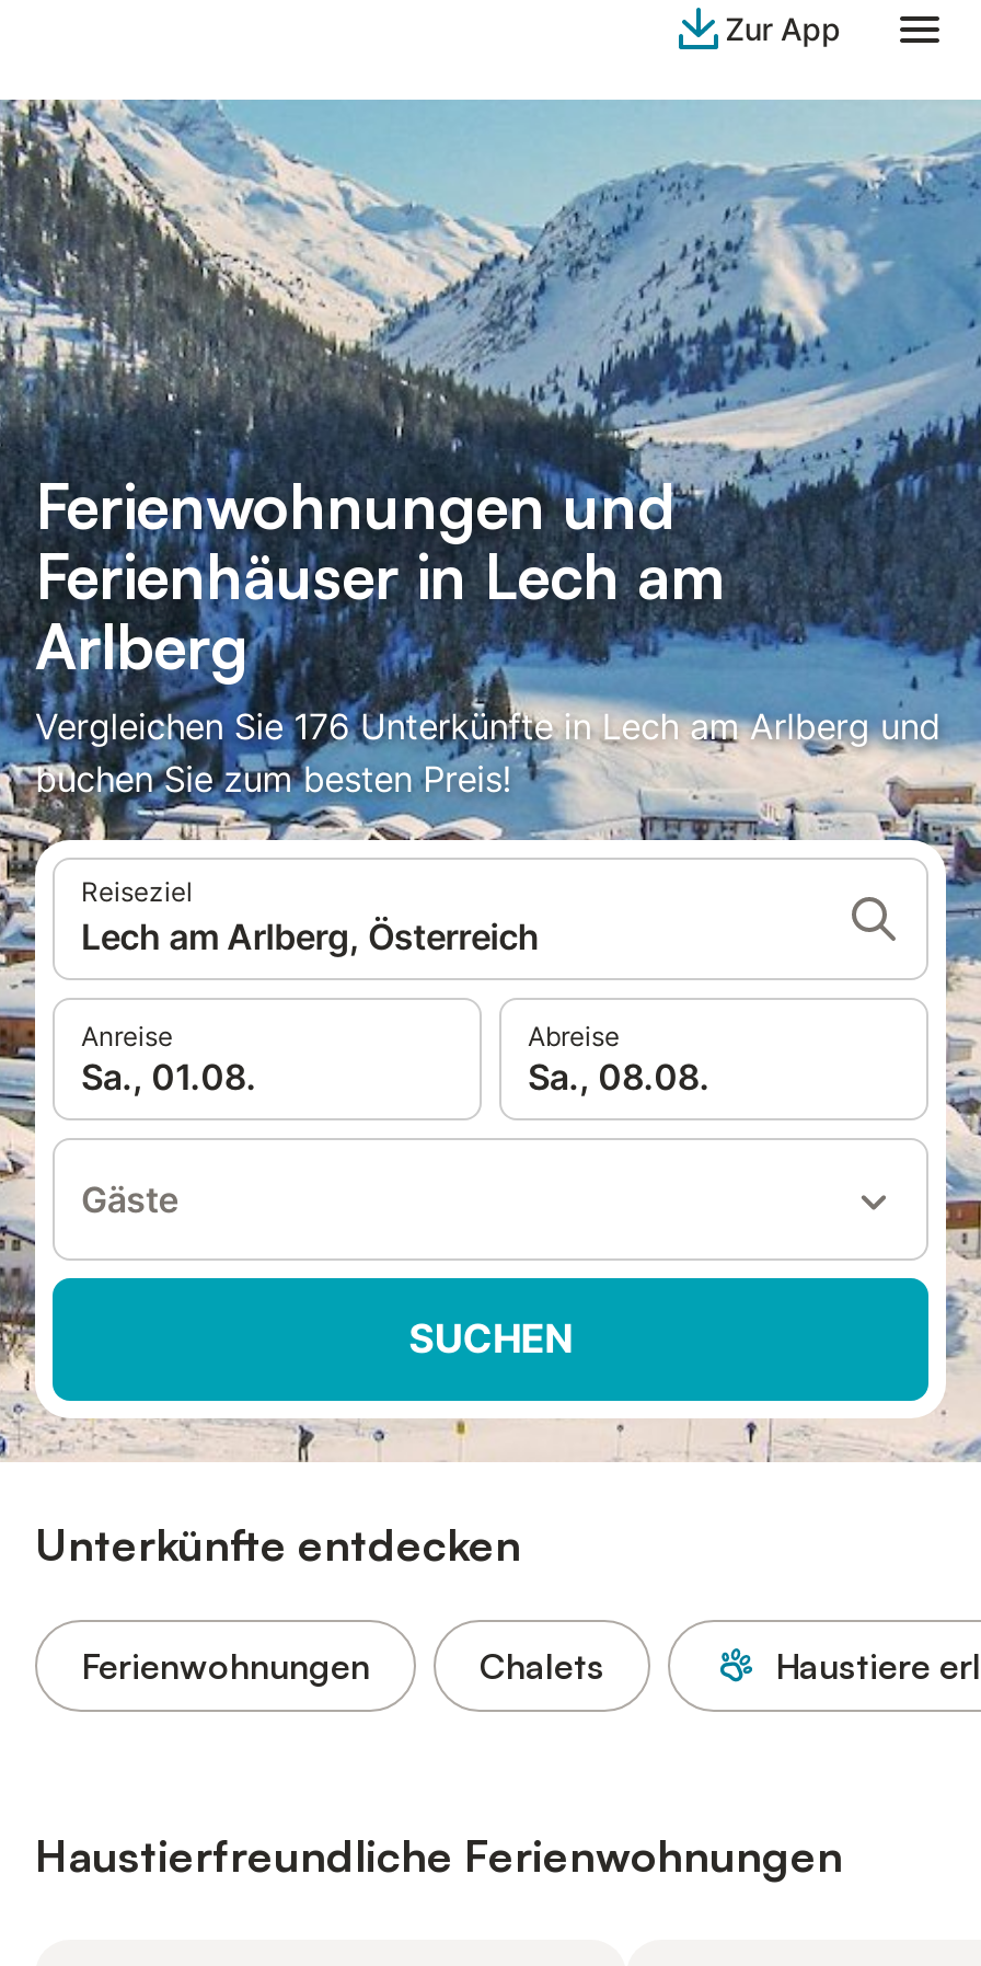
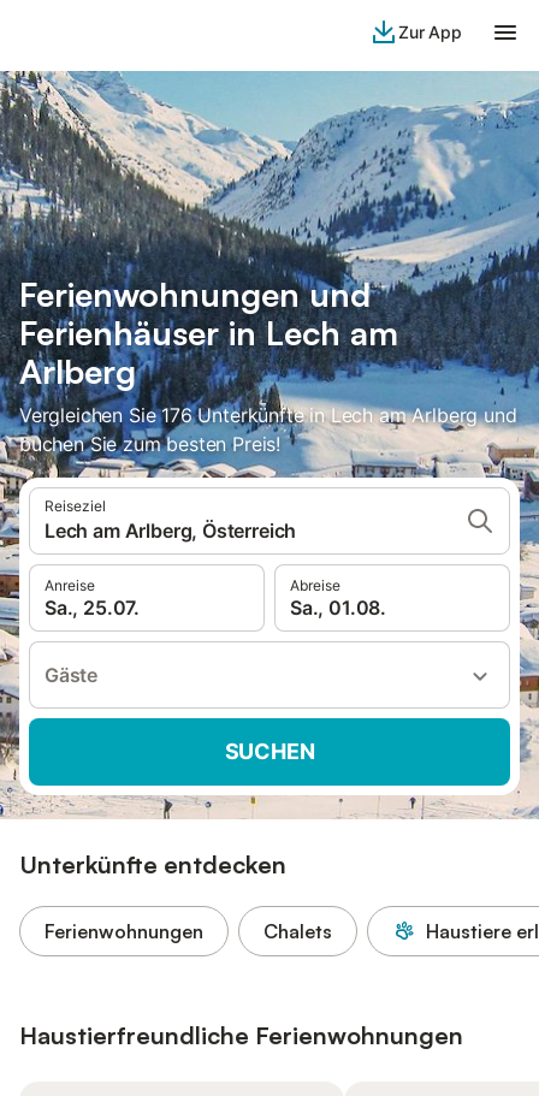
[81,1055,256,1099] Sa., 01.08. -> [45,596,140,620] Sa., 25.07.
[528,1055,710,1099] Sa., 08.08. -> [290,596,386,620] Sa., 01.08.

